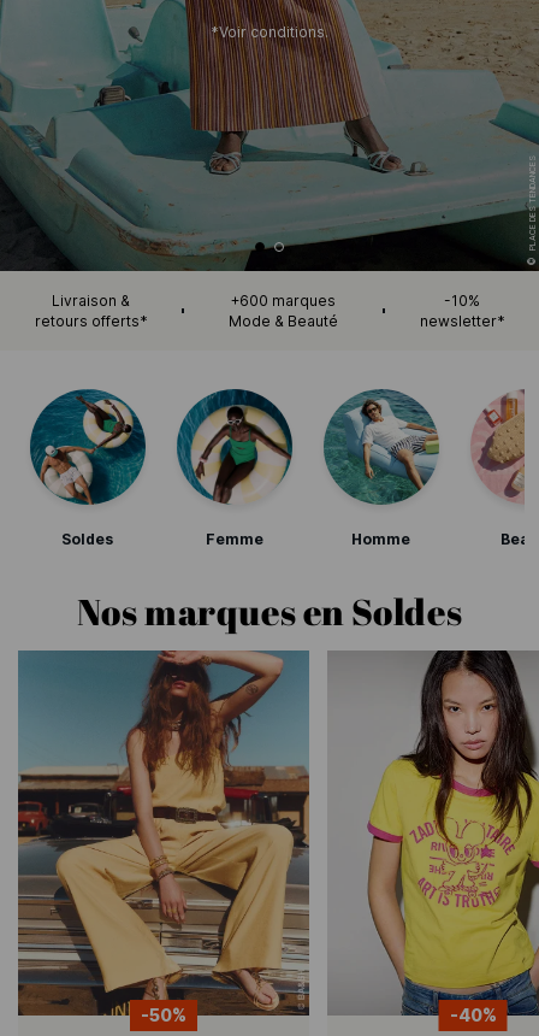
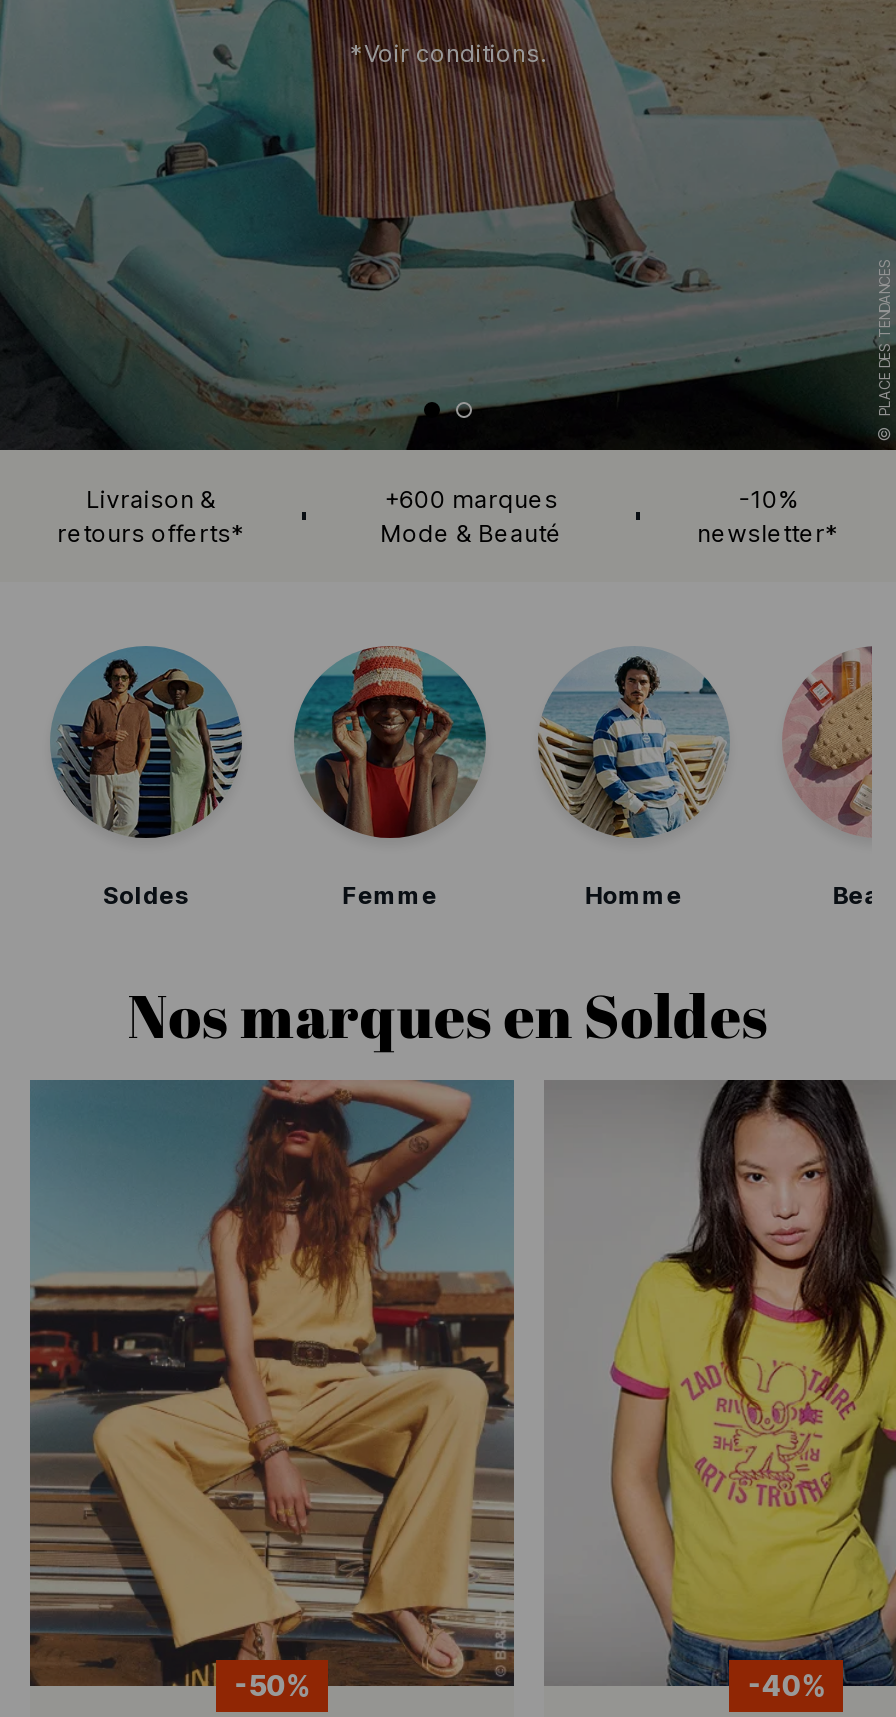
[30,389,146,506] [image] -> [52,646,242,840] [image]
[177,388,292,505] [image] -> [294,646,486,840] [image]
[324,389,439,506] [image] -> [538,648,730,838] [image]

